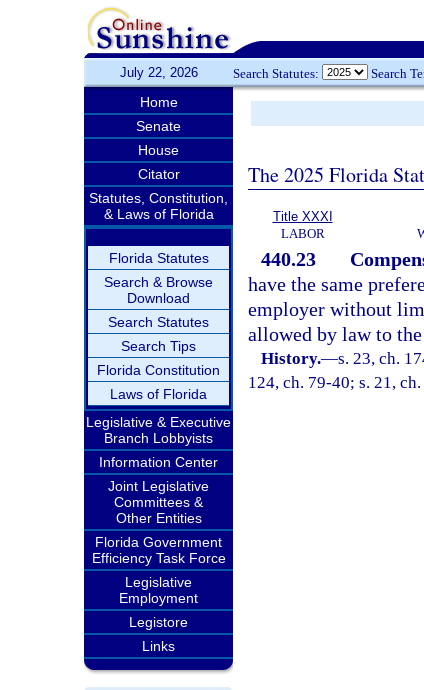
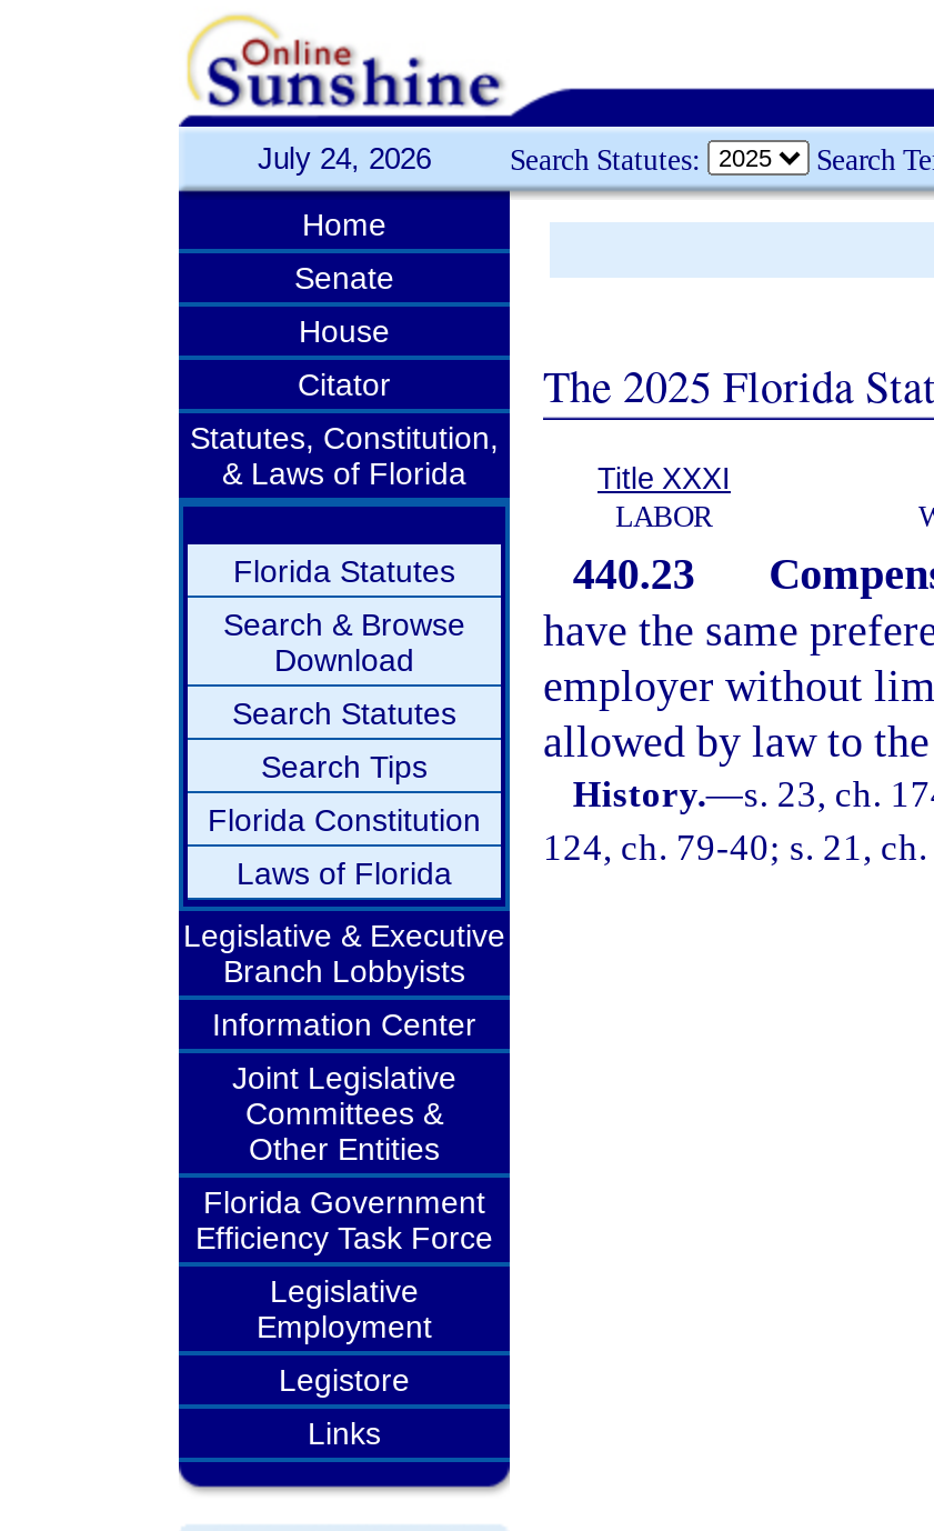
[119,65,197,80] July 22, 2026 -> [258,142,431,176] July 24, 2026

